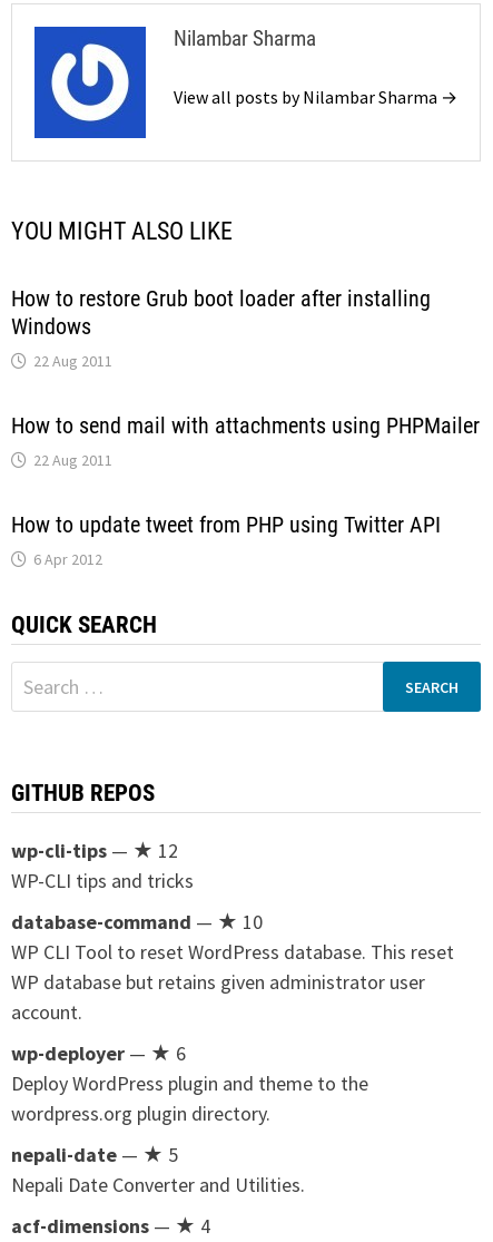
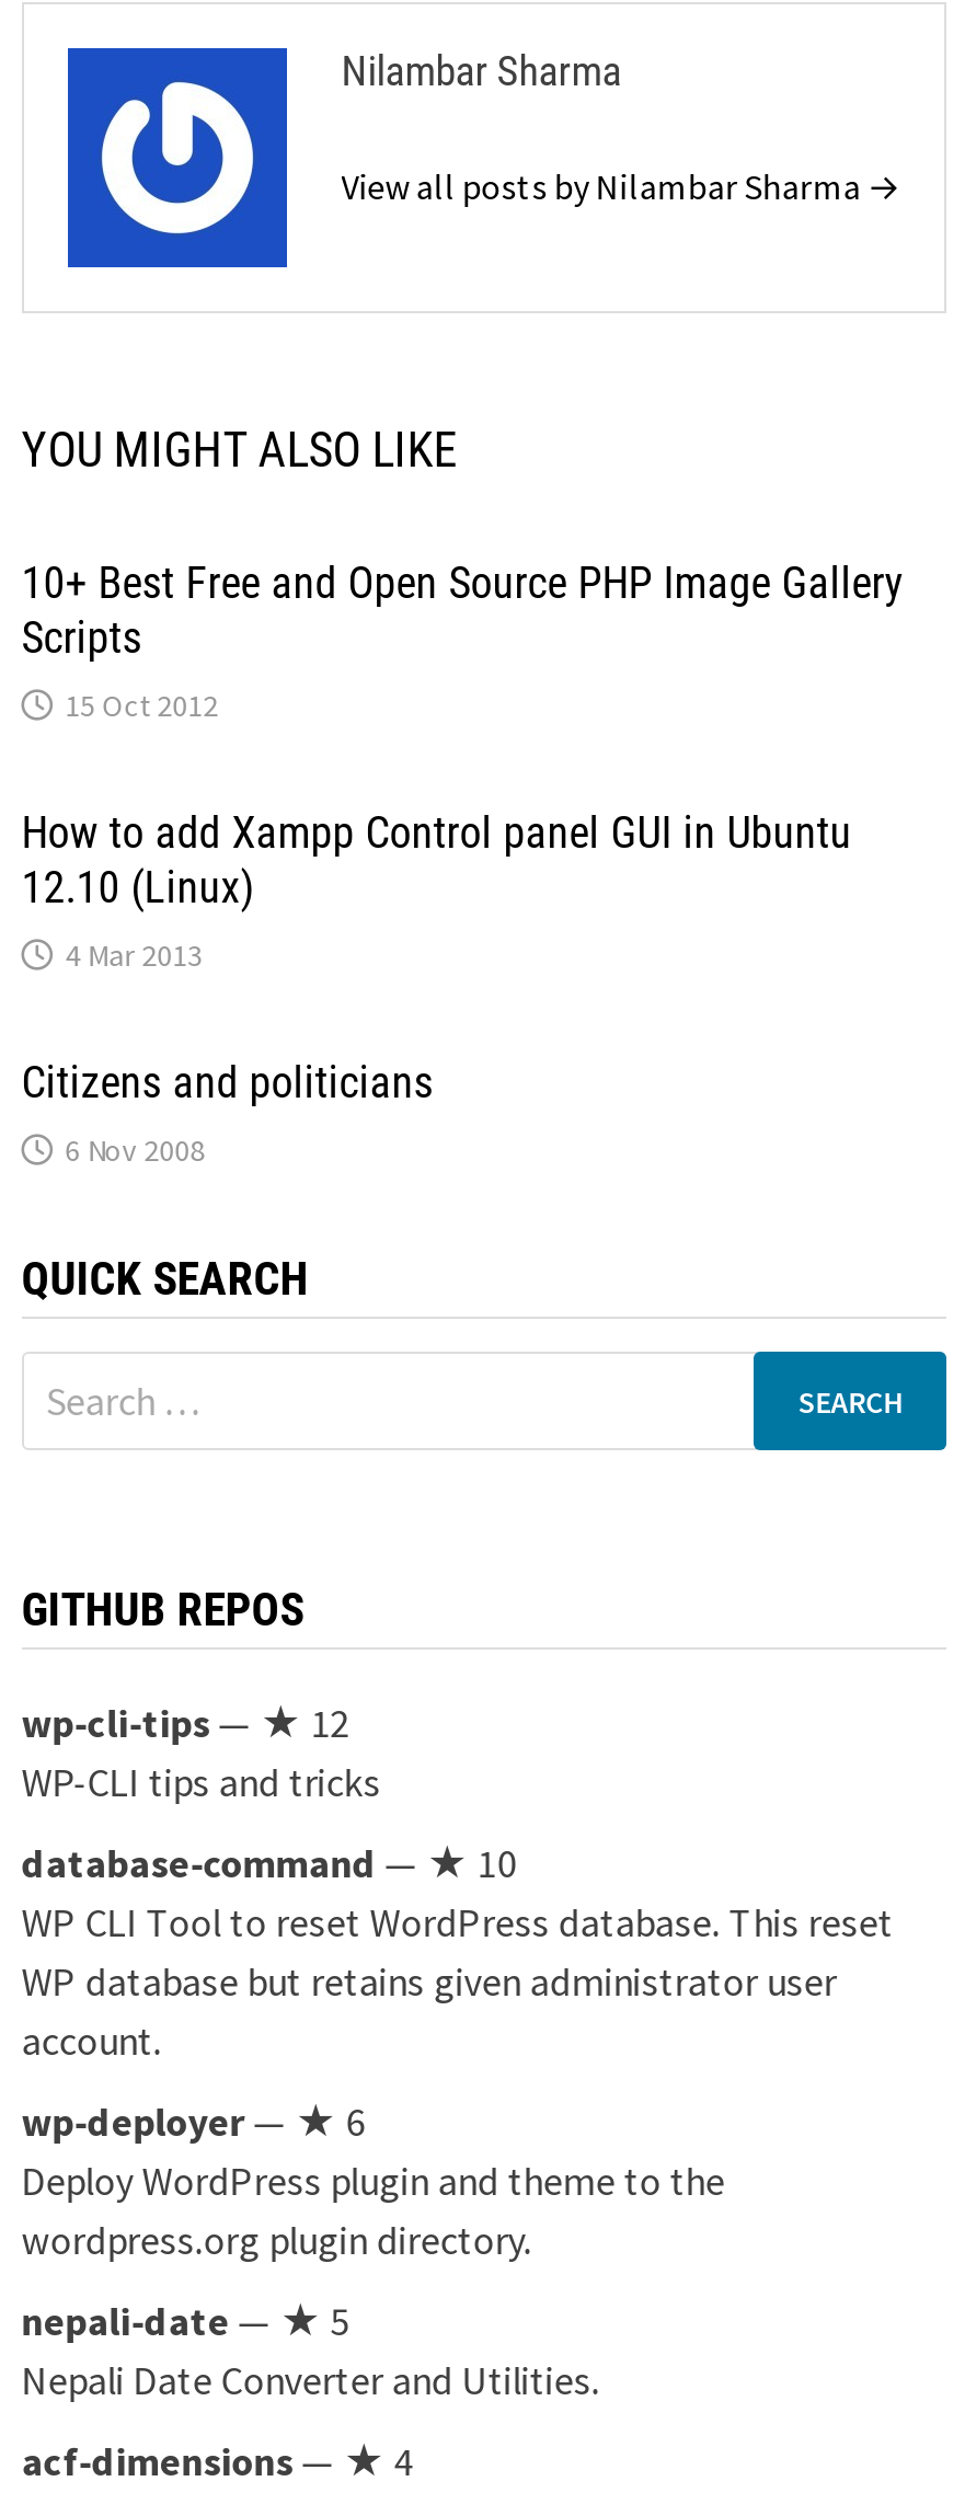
[11,285,430,371] How to restore Grub boot loader after installing | Windows | 22 Aug 2011 -> [21,556,902,725] 10+ Best Free and Open Source PHP Image Gallery | Scripts | 15 Oct 2012
[11,412,479,470] How to send mail with attachments using PHPMailer | 22 Aug 2011 -> [21,806,852,975] How to add Xampp Control panel GUI in Ubuntu | 12.10 (Linux) | 4 Mar 2013
[11,511,440,569] How to update tweet from PHP using Twitter API | 6 Apr 2012 -> [21,1056,433,1170] Citizens and politicians | 6 Nov 2008

